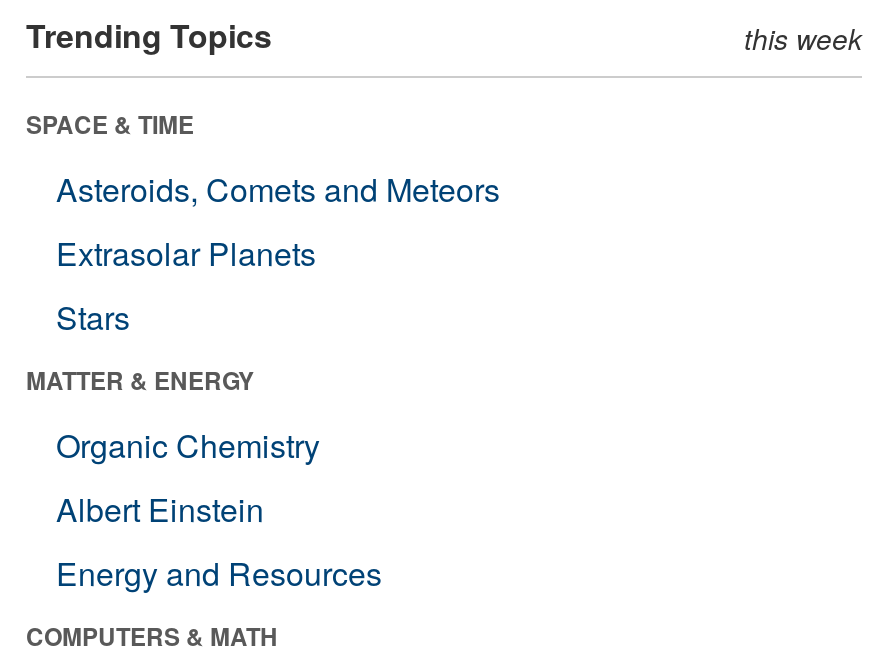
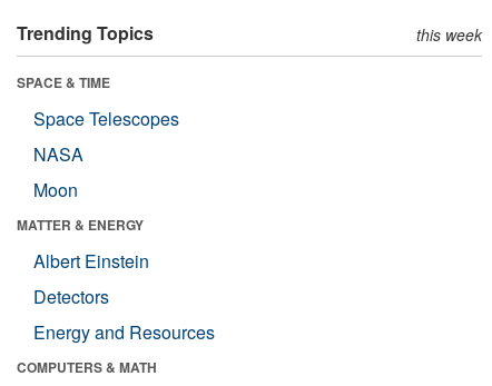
[56,166,500,340] Asteroids, Comets and Meteors | Extrasolar Planets | Stars -> [33,105,179,202] Space Telescopes | NASA | Moon
[56,422,320,468] Organic Chemistry -> none
moved [56,486,264,532] -> [33,248,149,273]: Albert Einstein
none -> [33,283,109,309] Detectors

